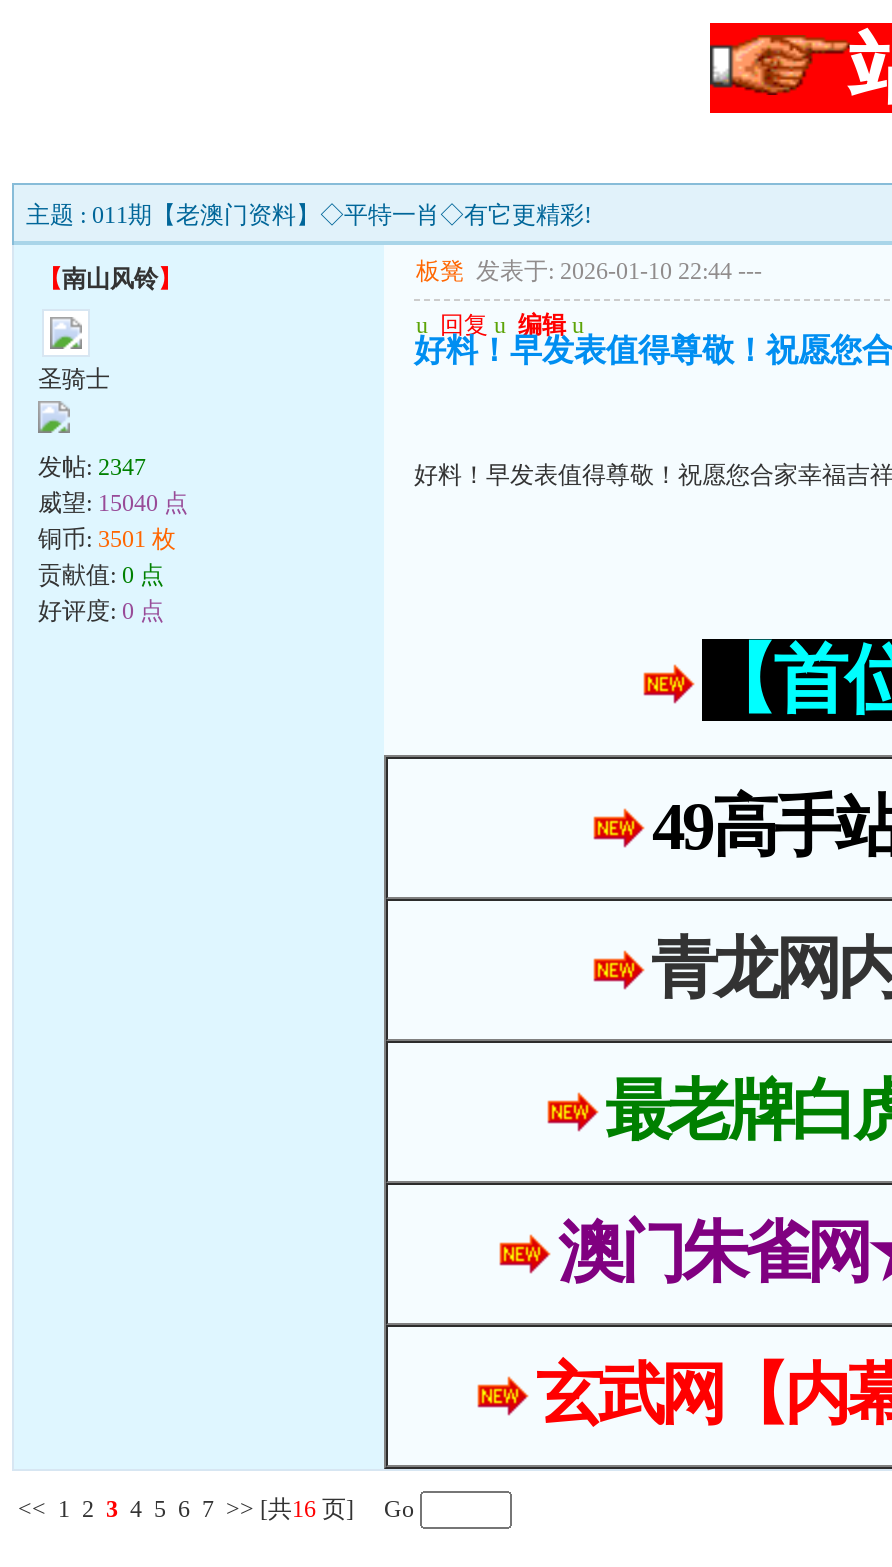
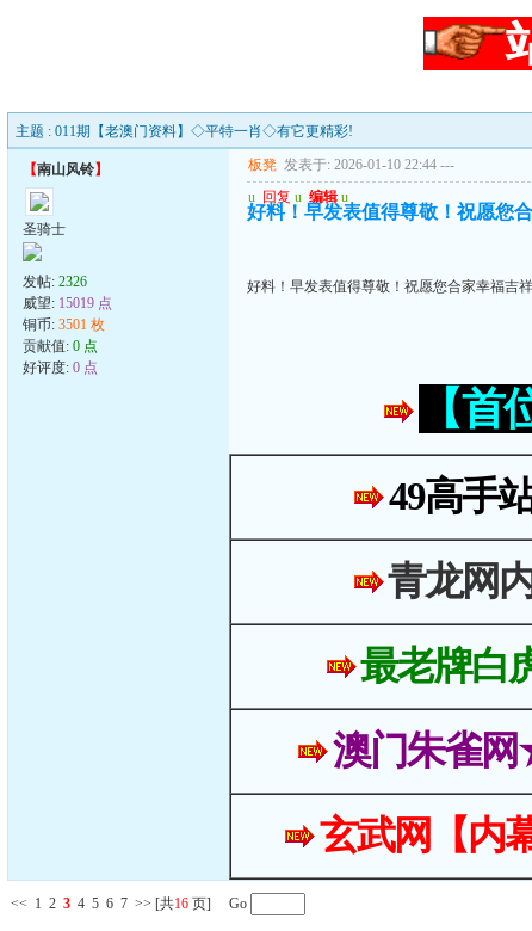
[38,453,146,481] 发帖: 2347 -> [23,273,87,290] 发帖: 2326
[38,489,188,517] 威望: 15040 点 -> [23,295,112,311] 威望: 15019 点

